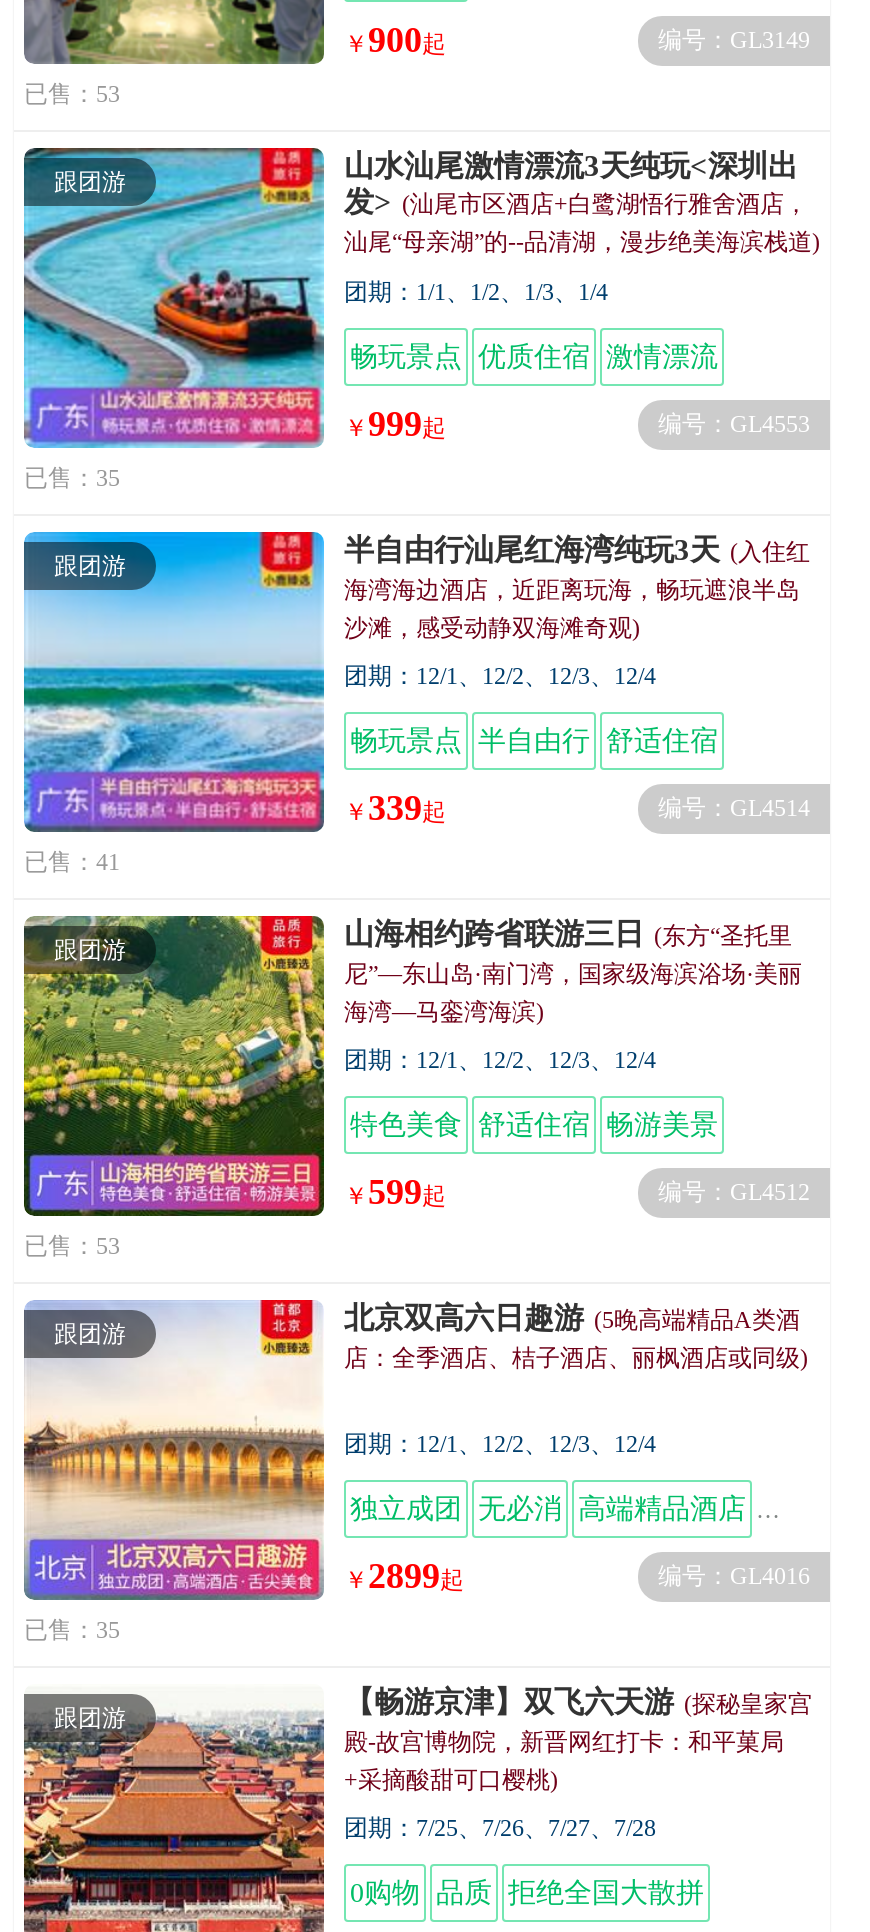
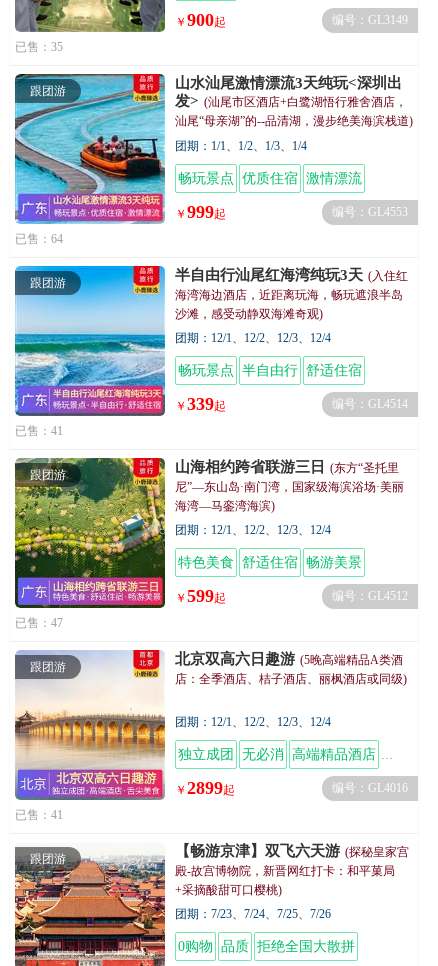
[24,80,120,108] 已售：53 -> [15,40,63,54] 已售：35
[24,464,120,492] 已售：35 -> [15,232,63,246] 已售：64
[24,1232,120,1260] 已售：53 -> [15,616,63,630] 已售：47
[24,1616,120,1644] 已售：35 -> [15,808,63,822] 已售：41
[344,1814,656,1842] 团期：7/25、7/26、7/27、7/28 -> [175,907,331,921] 团期：7/23、7/24、7/25、7/26

